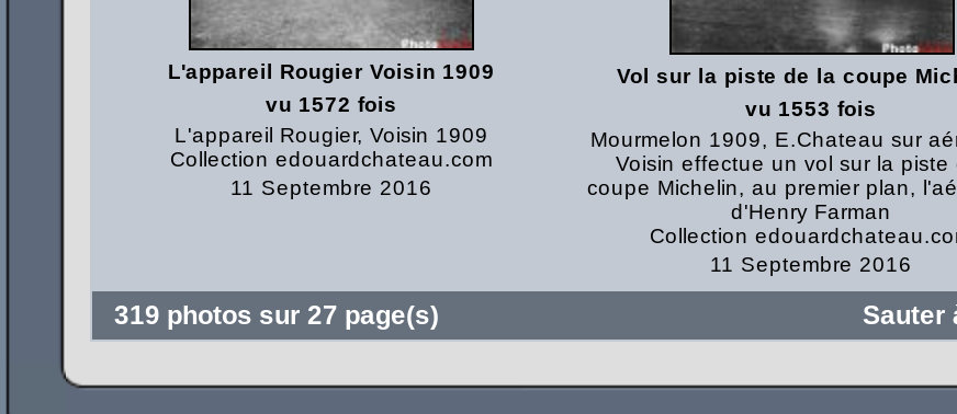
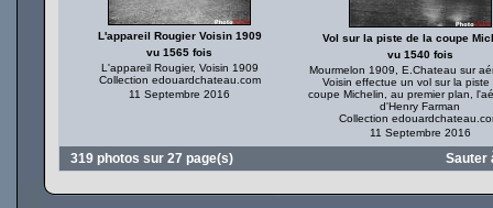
[266,92,397,116] vu 1572 fois -> [146,46,212,58] vu 1565 fois
[745,96,877,120] vu 1553 fois -> [387,48,453,61] vu 1540 fois

